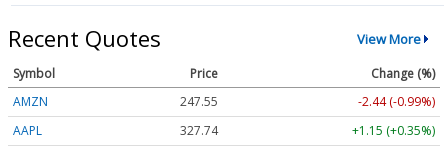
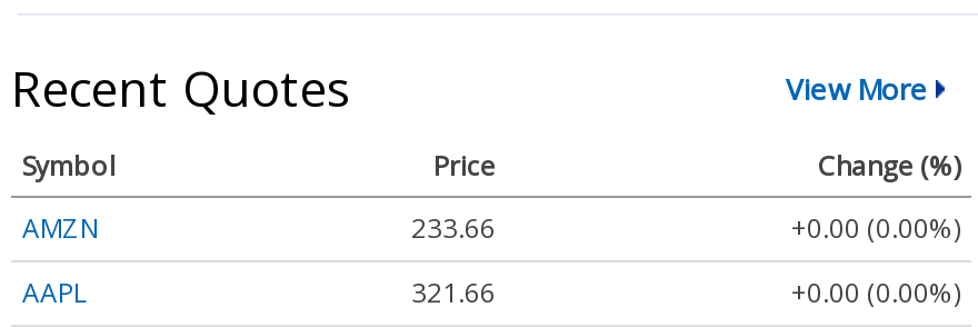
[180,93,218,110] 247.55 -> [411,210,496,248] 233.66
[358,93,435,110] -2.44 (-0.99%) -> [791,210,960,248] +0.00 (0.00%)
[180,122,218,139] 327.74 -> [411,274,496,312] 321.66
[352,122,435,139] +1.15 (+0.35%) -> [791,274,960,312] +0.00 (0.00%)

